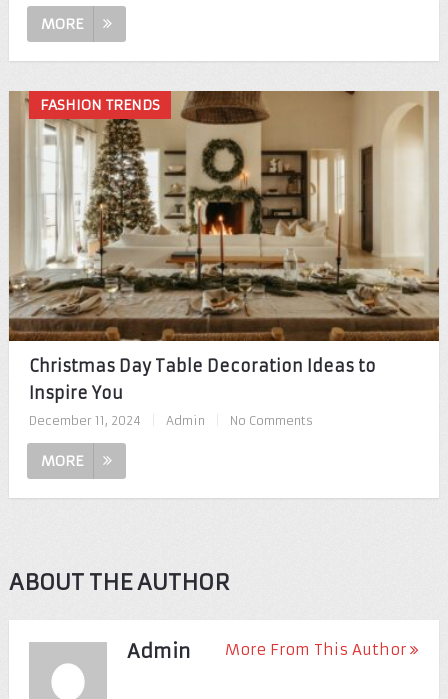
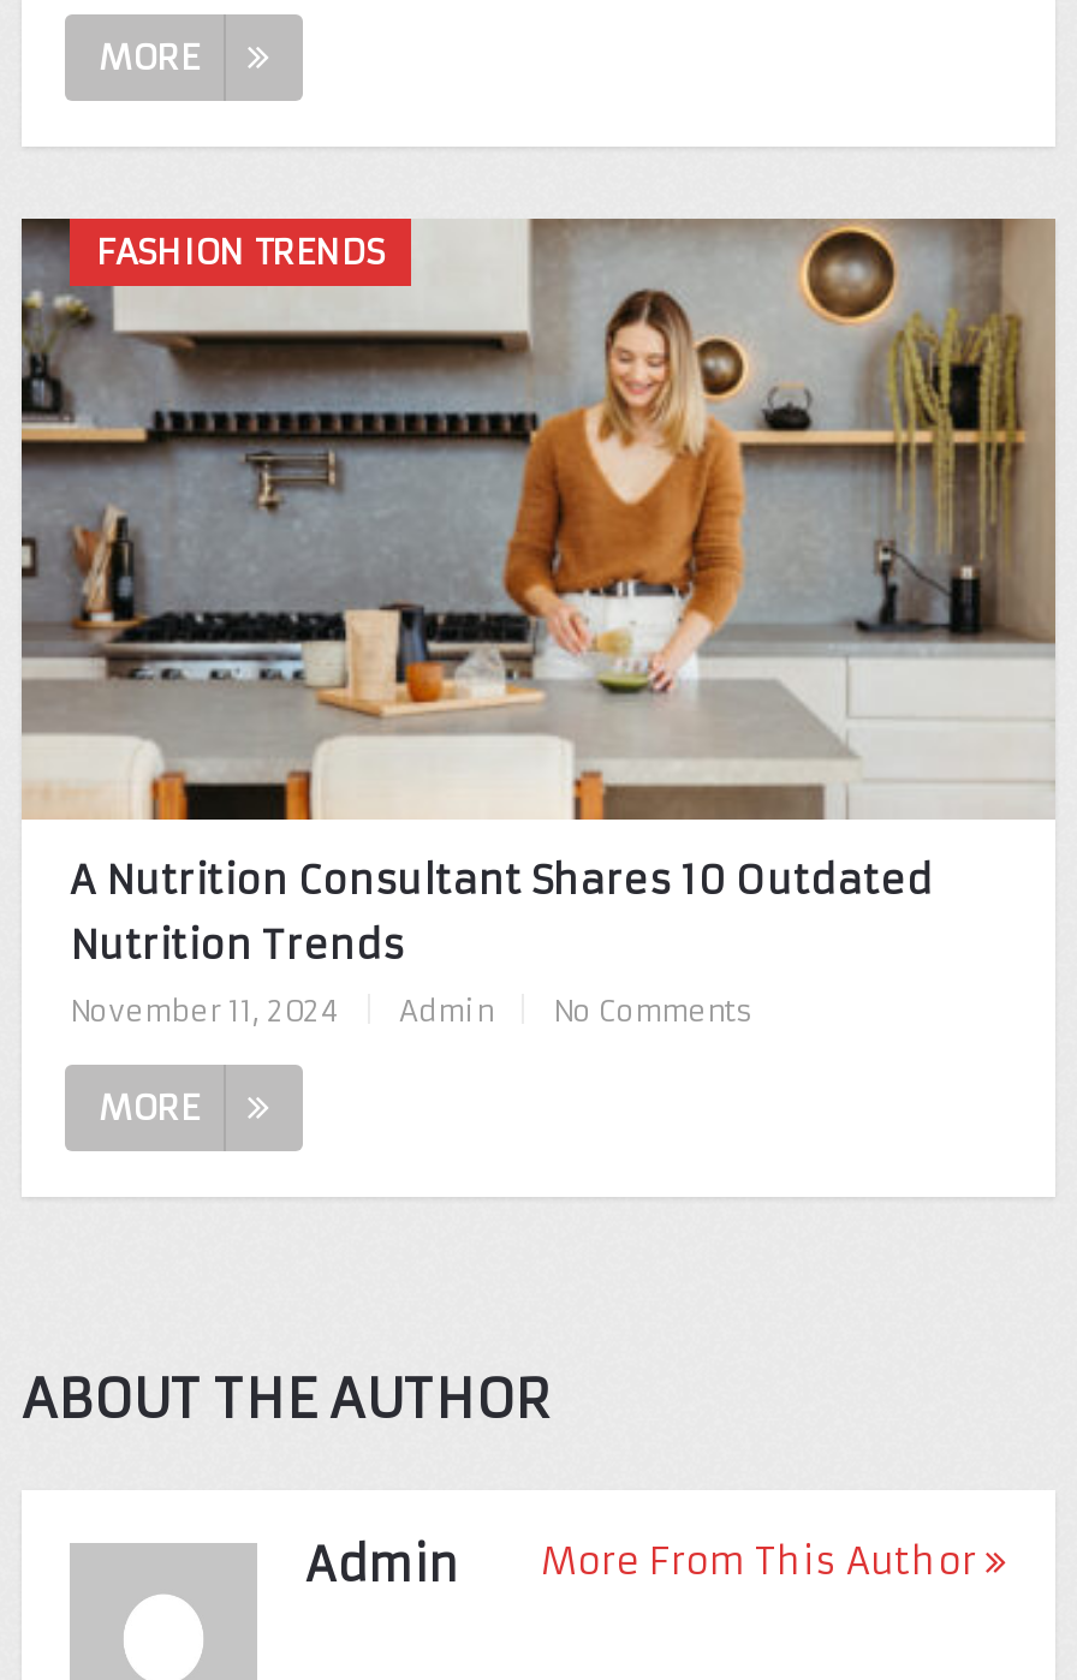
[8,90,440,403] [image] | Christmas Day Table Decoration Ideas to | Inspire You -> [22,219,1055,968] [image] | A Nutrition Consultant Shares 10 Outdated | Nutrition Trends
[29,413,141,428] December 11, 2024 -> [70,992,339,1028] November 11, 2024

